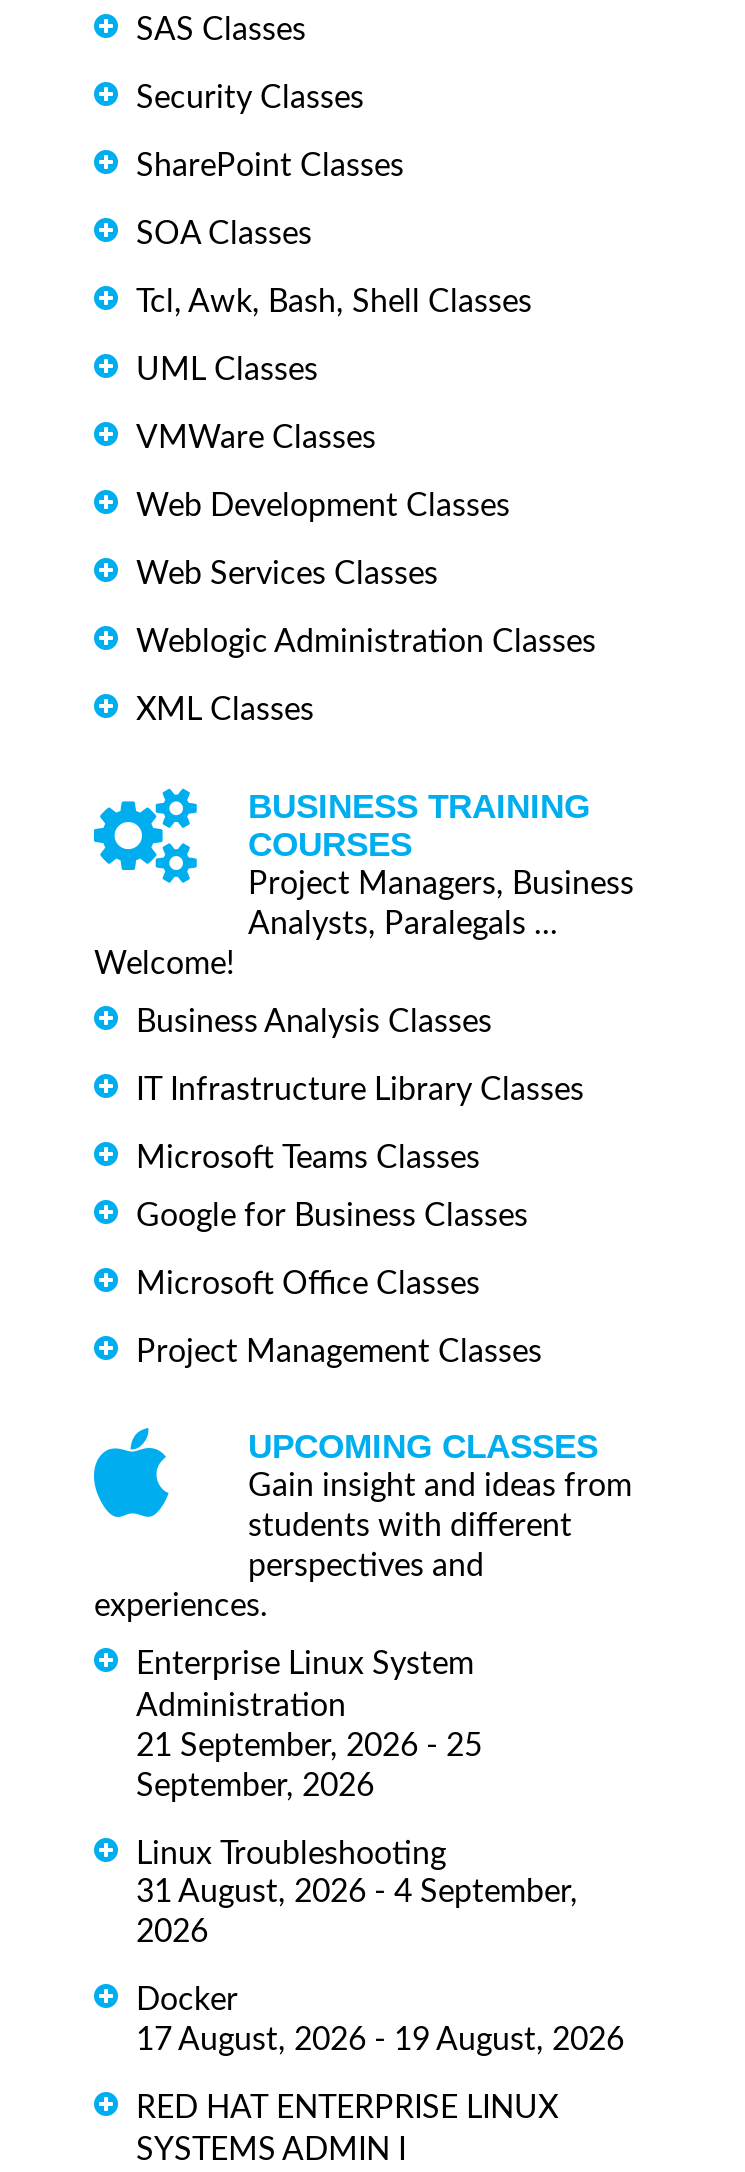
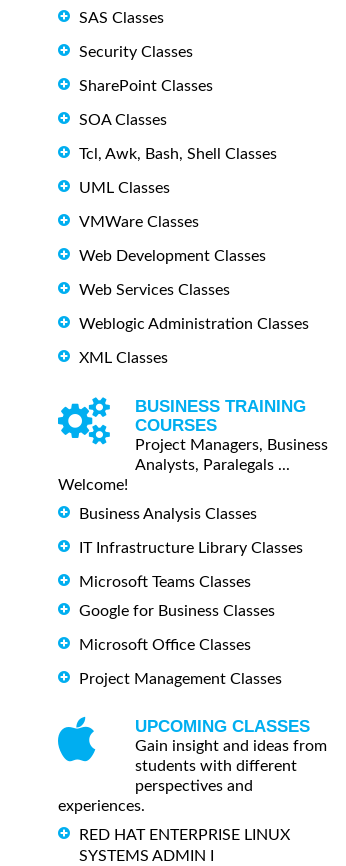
[136,1647,624,2057] Enterprise Linux System | Administration | 21 September, 2026 - 25 | September, 2026 | Linux Troubleshooting | 31 August, 2026 - 4 September, | 2026 | Docker | 17 August, 2026 - 19 August, 2026 -> none

